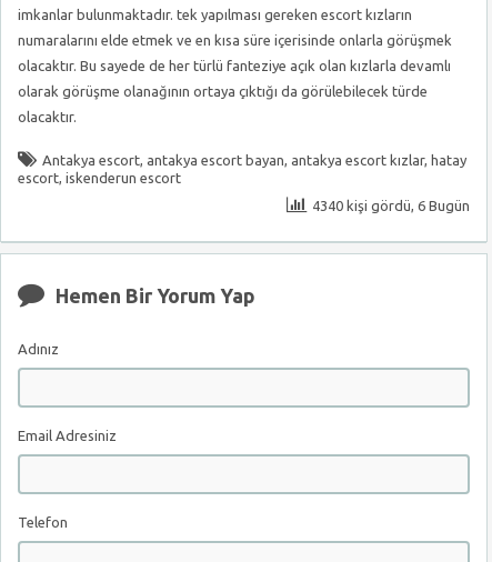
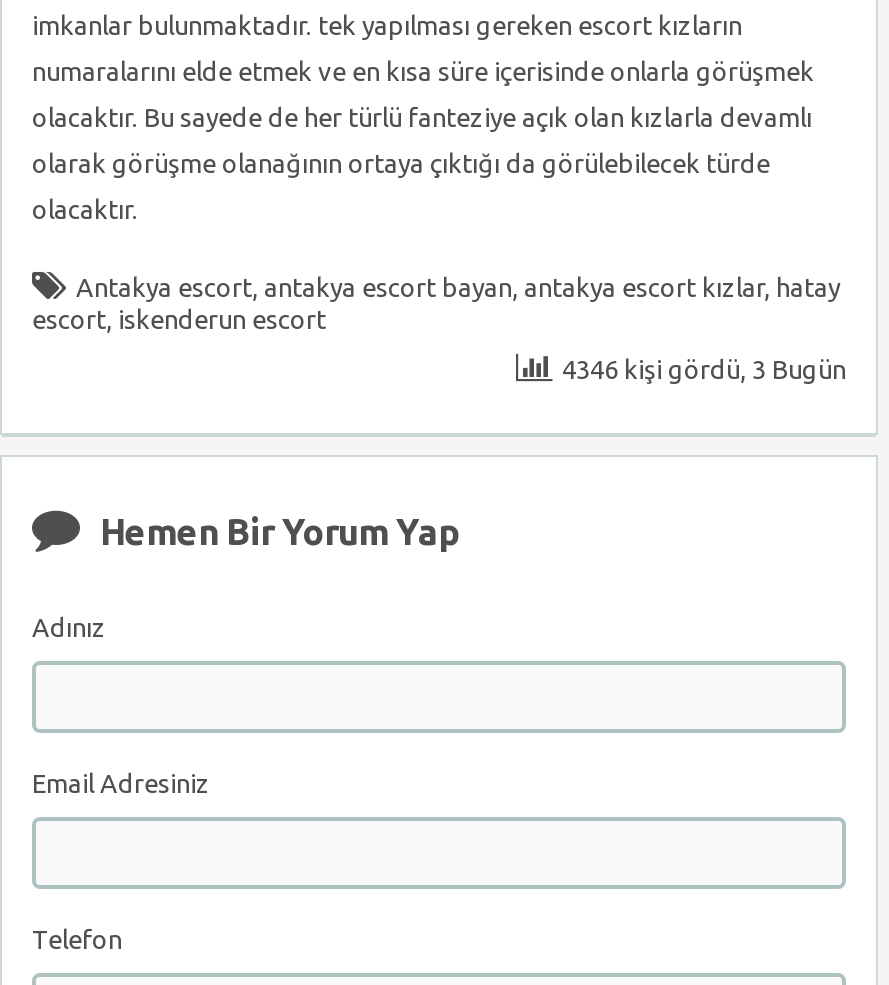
[312,198,470,213] 4340 kişi gördü, 6 Bugün -> [562,355,846,383] 4346 kişi gördü, 3 Bugün

